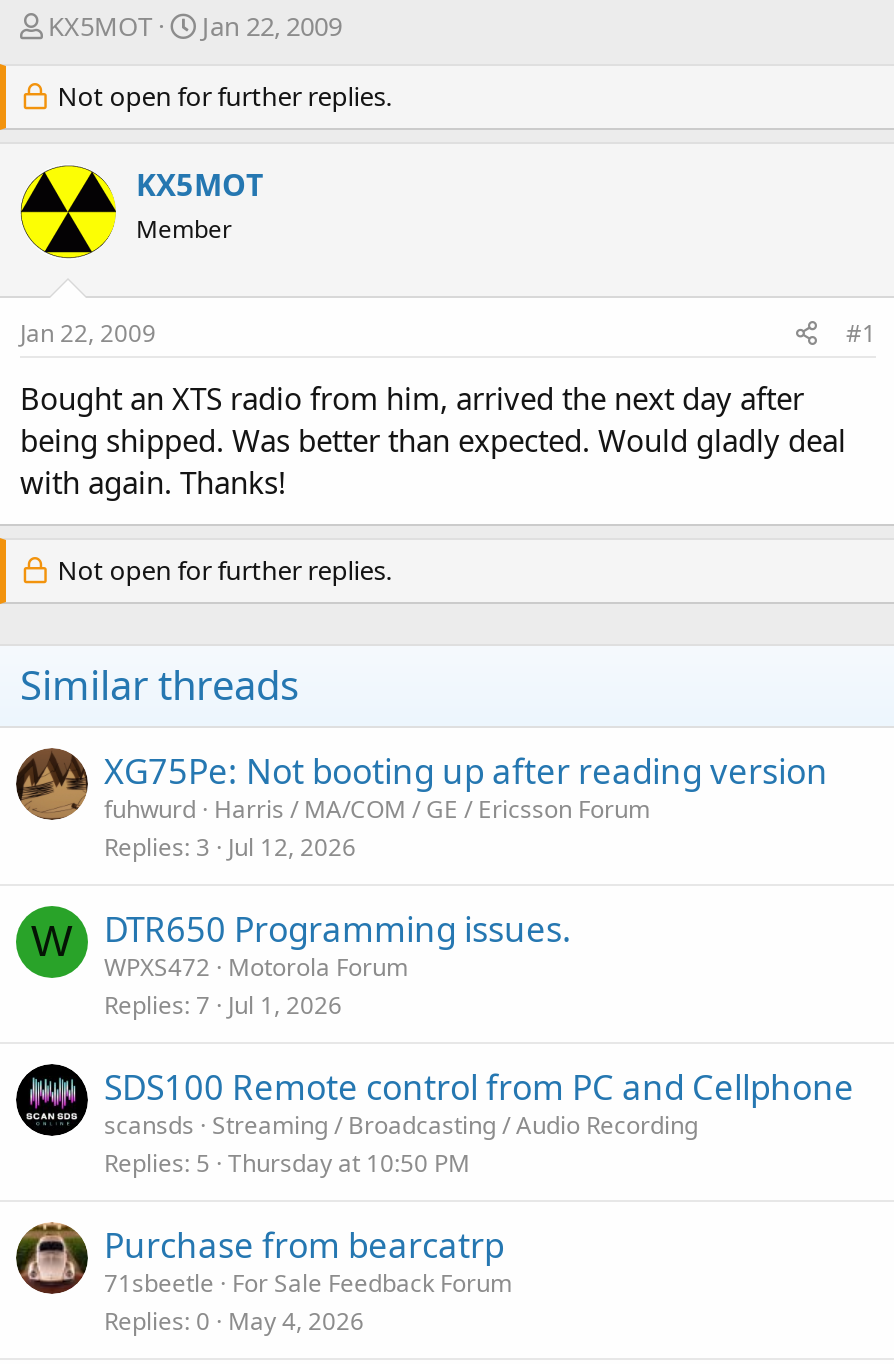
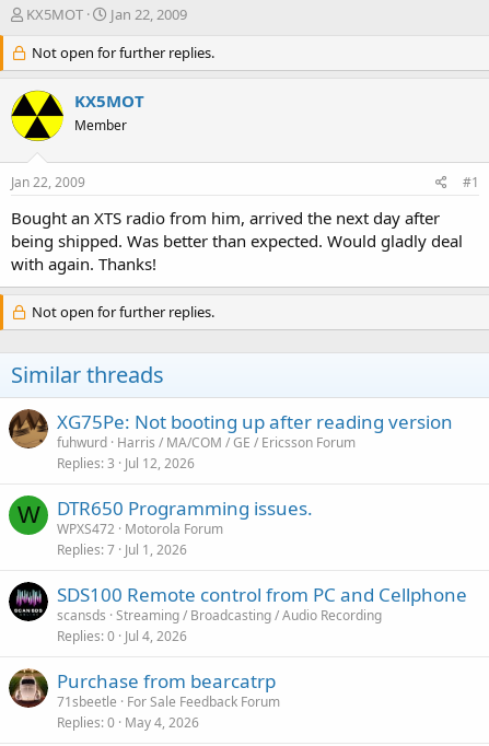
[104,1145,470,1179] Replies 5 Thursday at 10:50 PM -> [57,626,187,645] Replies 0 Jul 4, 2026

